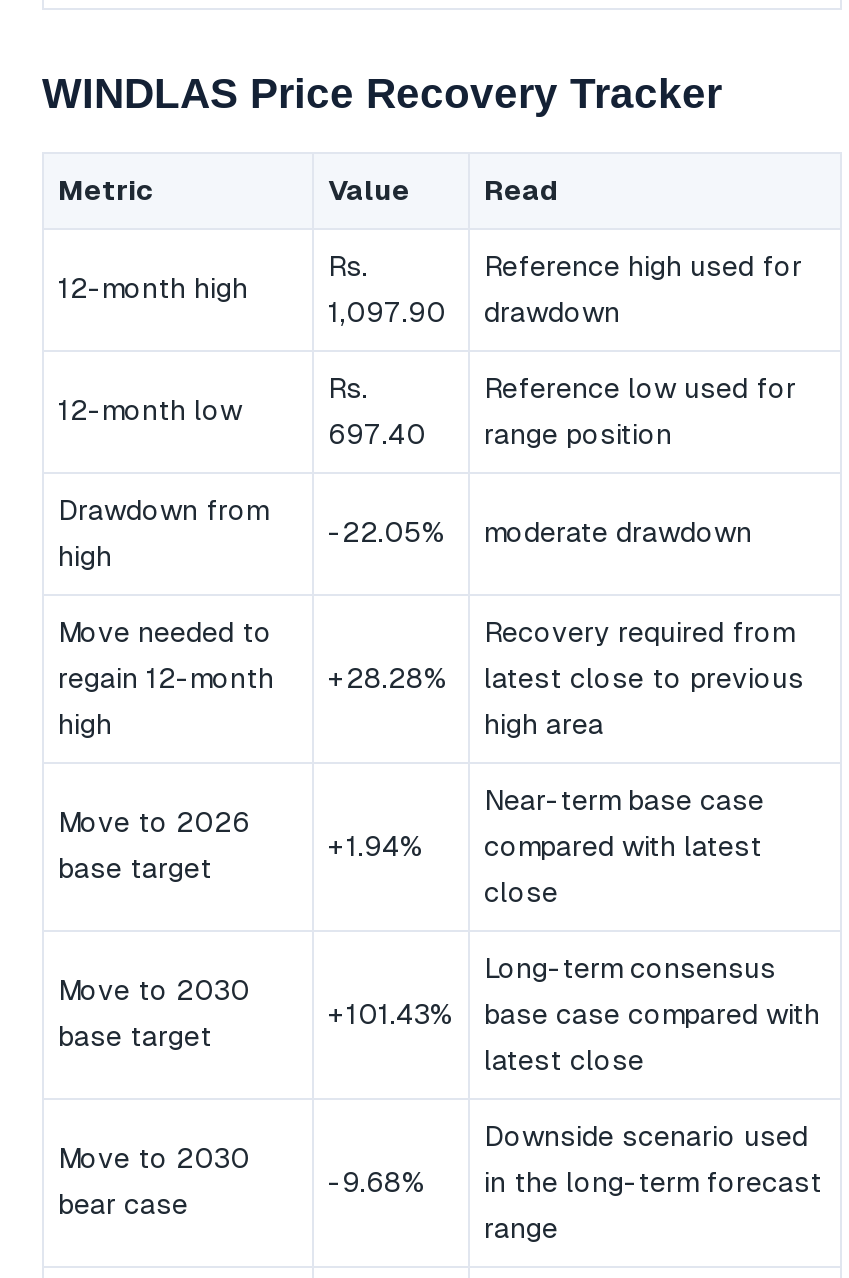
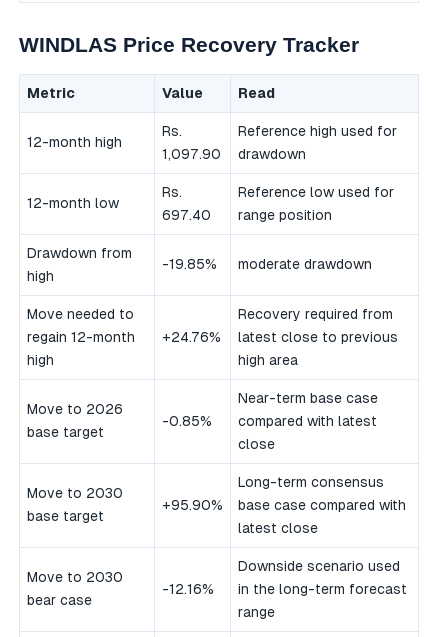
[328,517,752,549] -22.05% moderate drawdown -> [162,256,372,272] -19.85% moderate drawdown
[58,663,804,695] regain 12-month +28.28% latest close to previous -> [27,329,398,345] regain 12-month +24.76% latest close to previous
[328,831,762,863] +1.94% compared with latest -> [162,413,377,429] -0.85% compared with latest
[328,999,820,1031] +101.43% base case compared with -> [162,497,406,513] +95.90% base case compared with
[328,1167,822,1199] -9.68% in the long-term forecast -> [162,581,407,597] -12.16% in the long-term forecast

